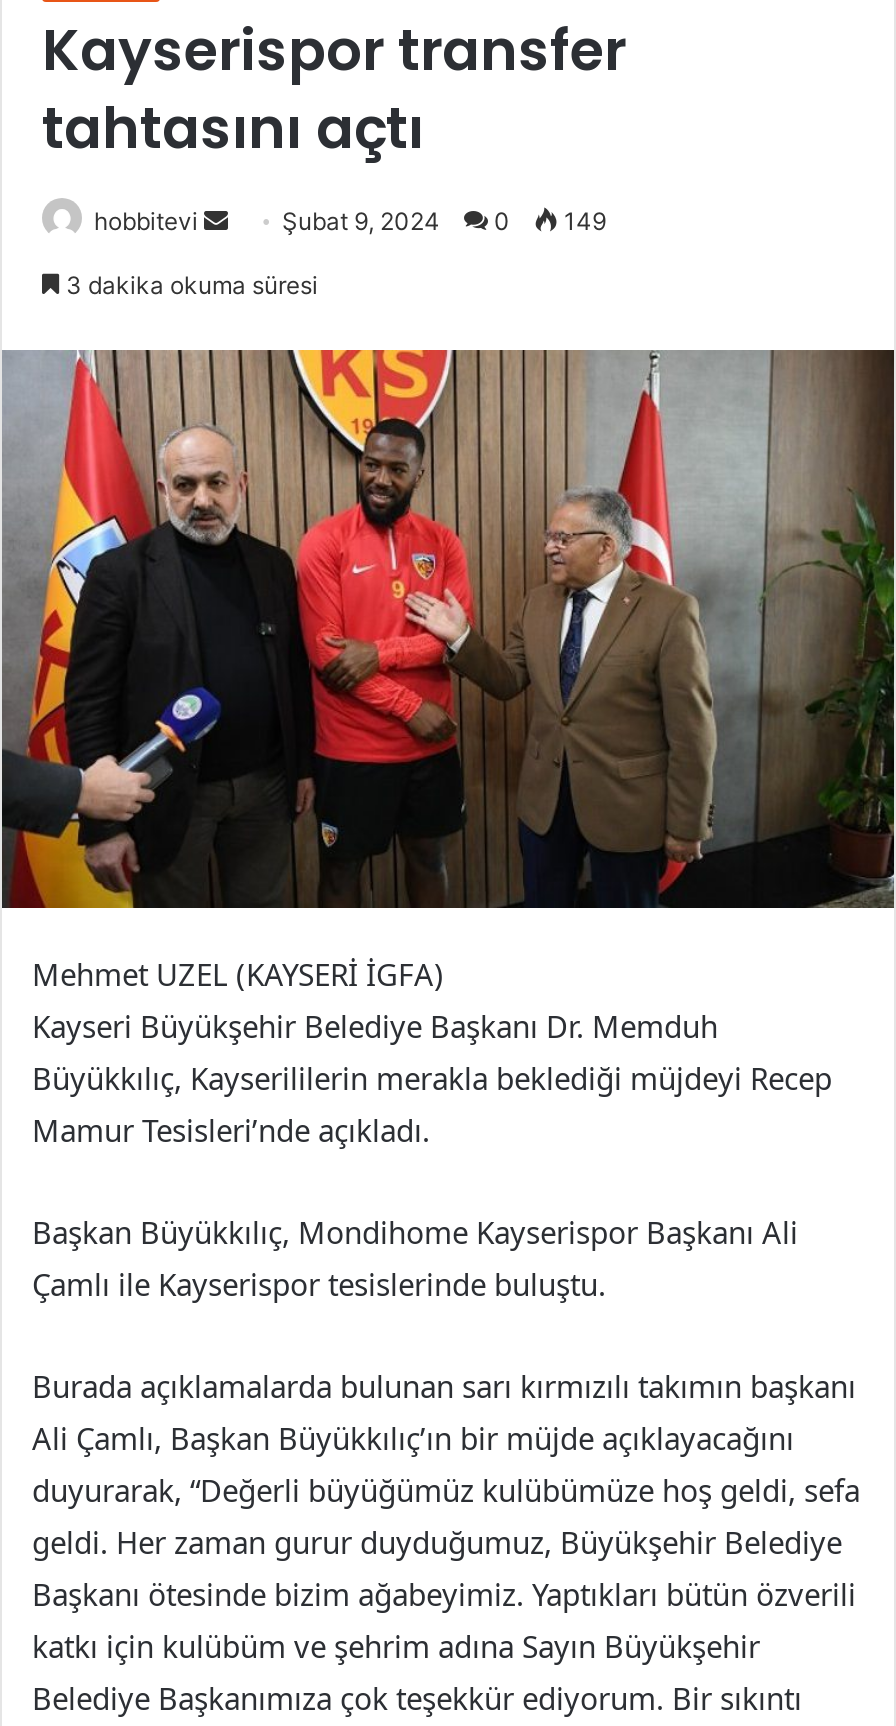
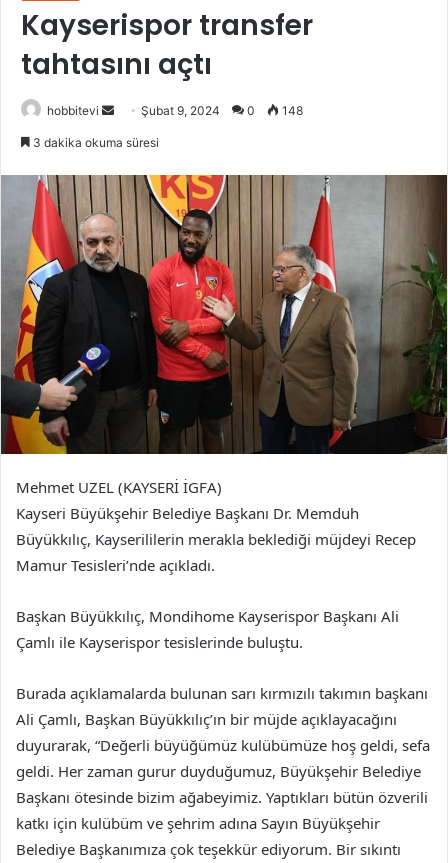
[558,206,606,236] 149 -> [279,103,303,118] 148

